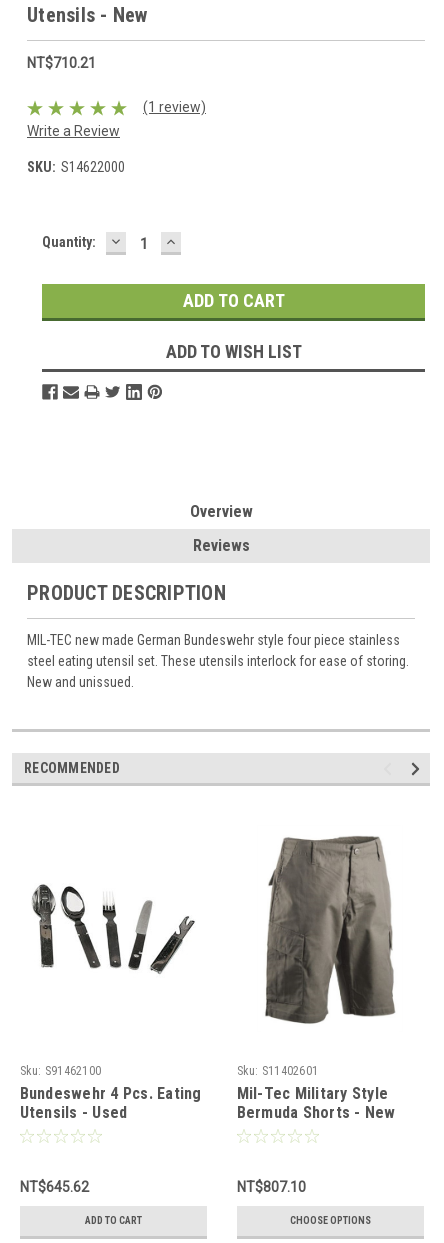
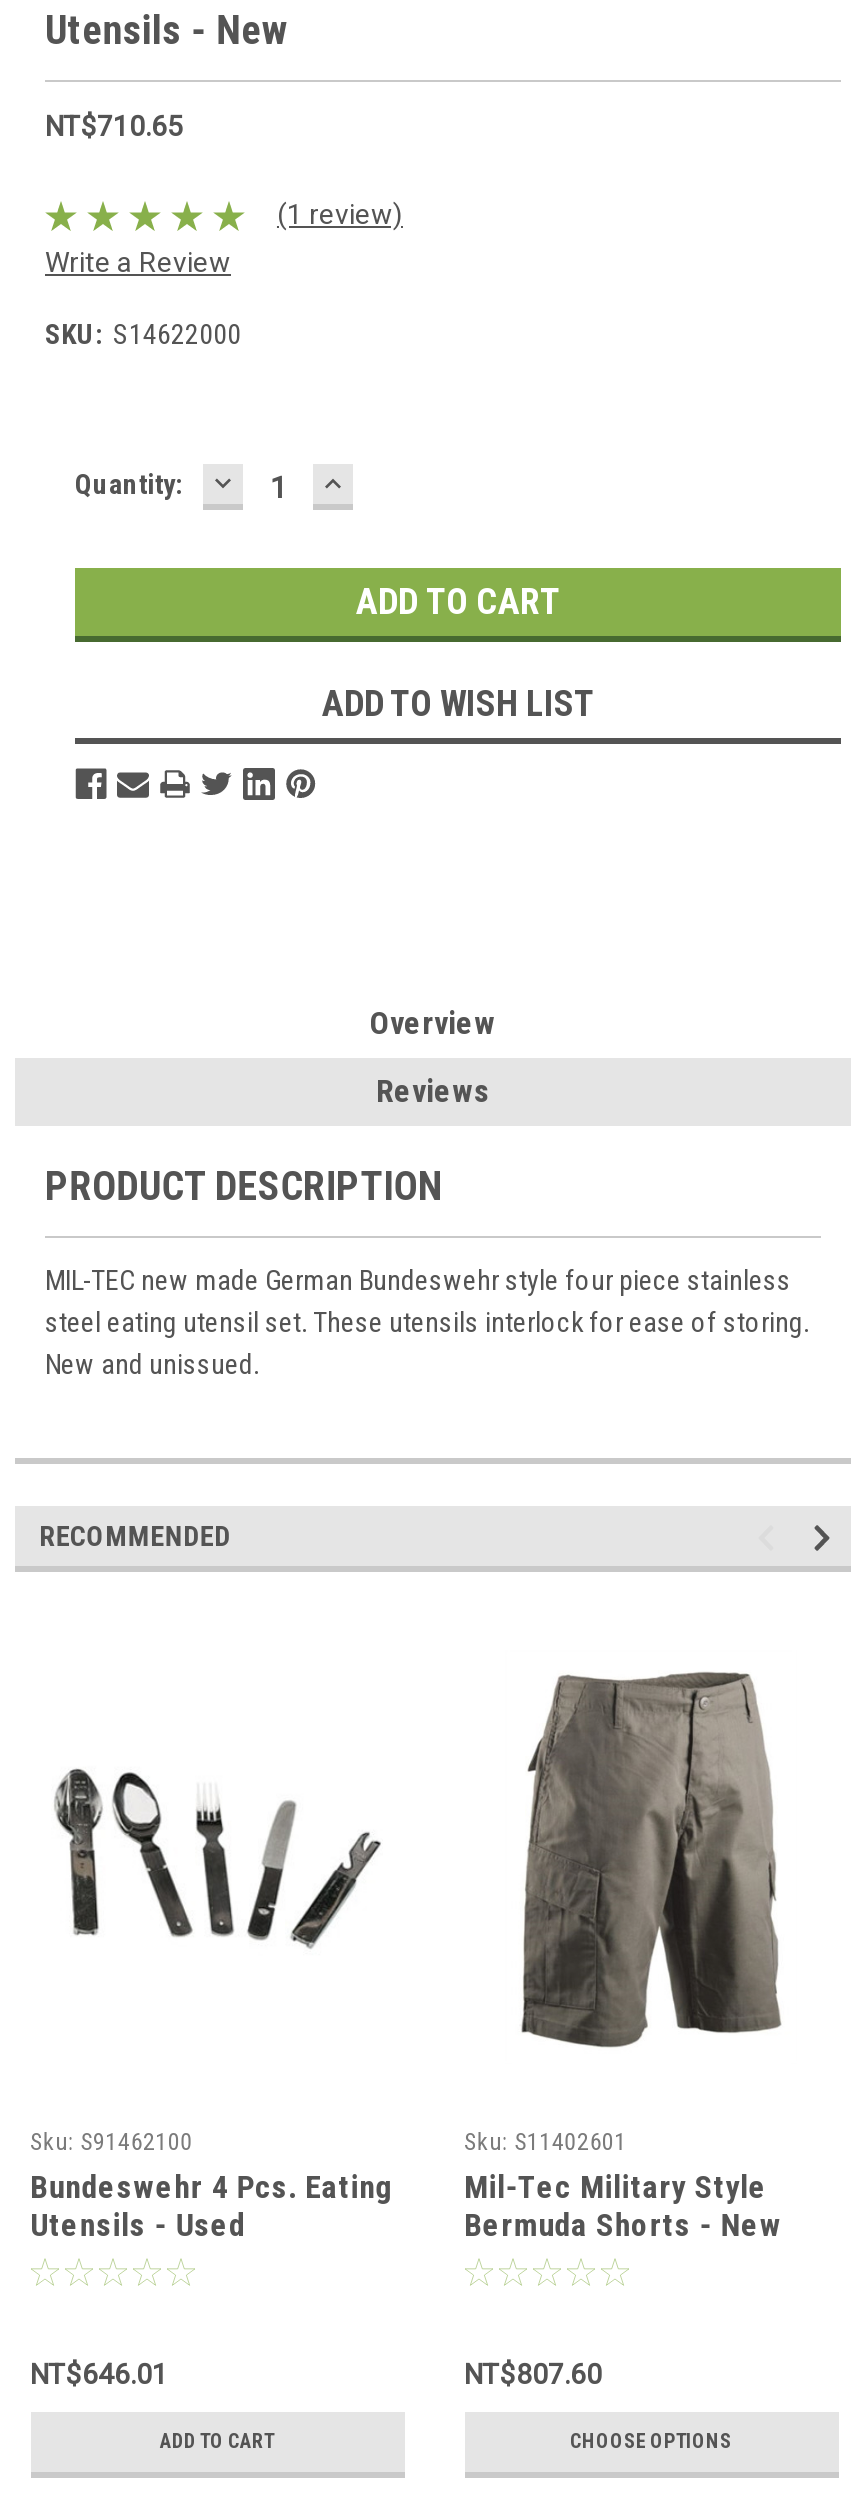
[27,55,96,71] NT$710.21 -> [45,110,183,142] NT$710.65
[19,1179,88,1195] NT$645.62 -> [30,2358,168,2390] NT$646.01
[236,1179,305,1195] NT$807.10 -> [464,2358,602,2390] NT$807.60

